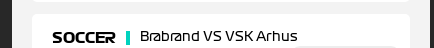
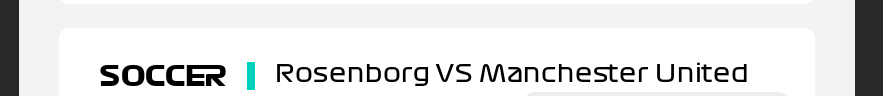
[140,31,298,43] Brabrand VS VSK Arhus -> [275,62,749,86] Rosenborg VS Manchester United

